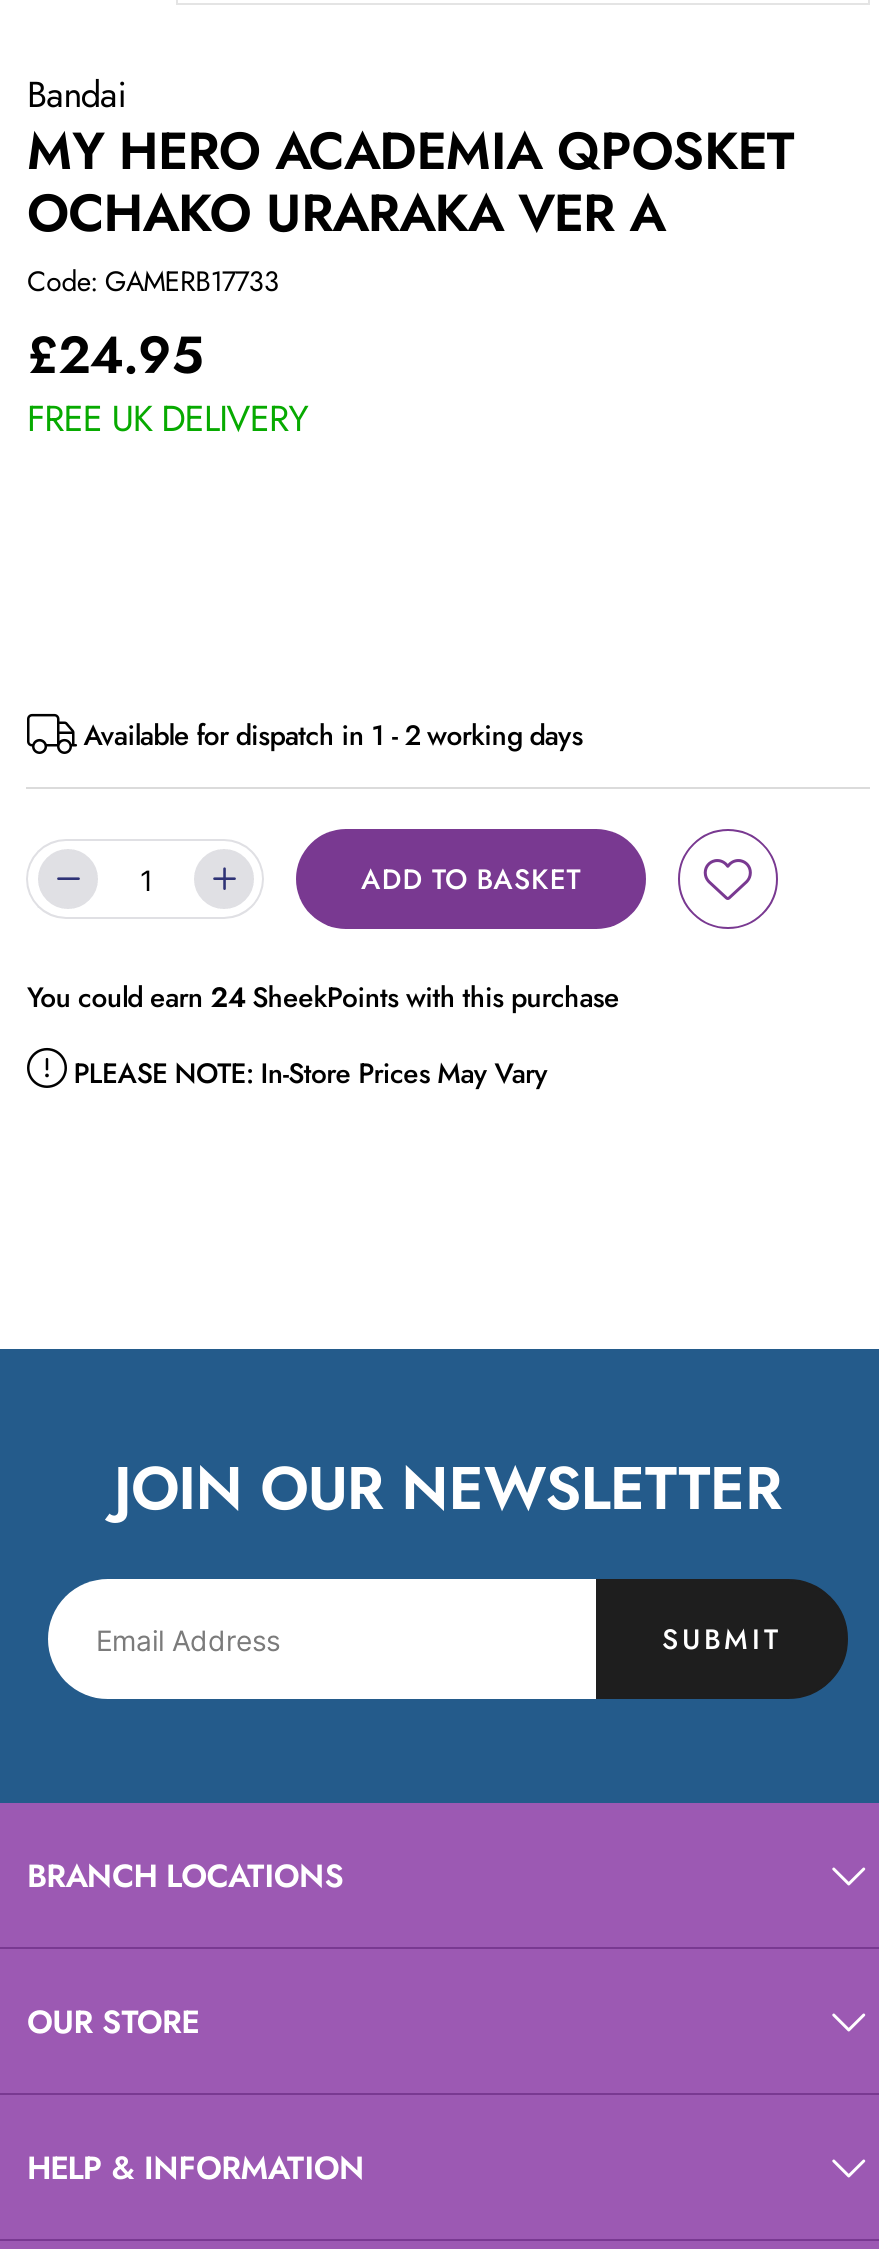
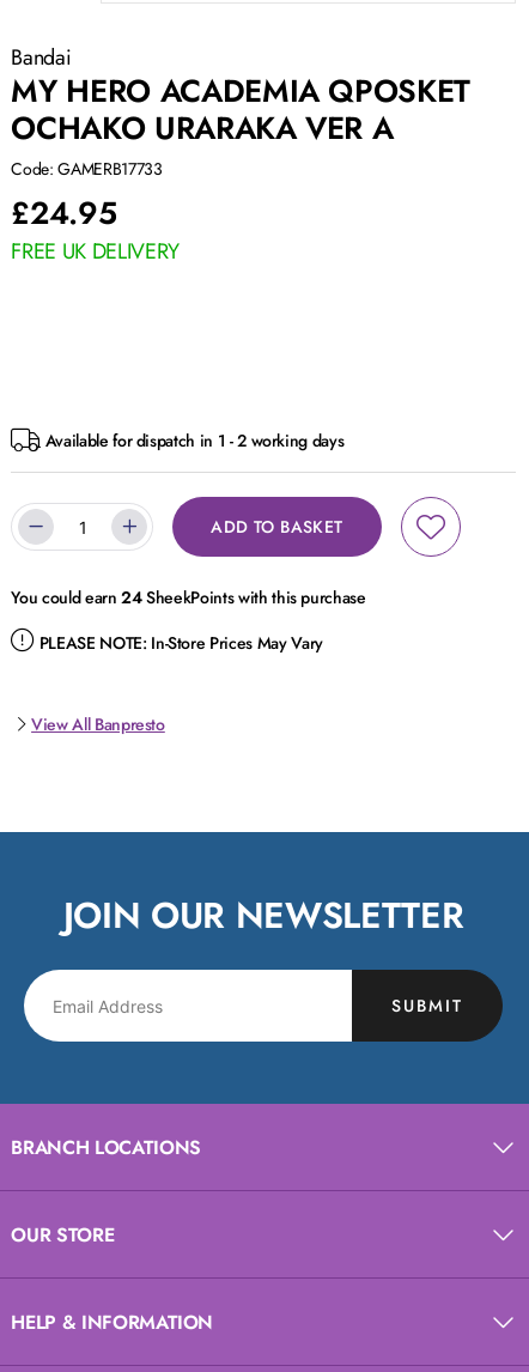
none -> [31,712,165,736] View All Banpresto

